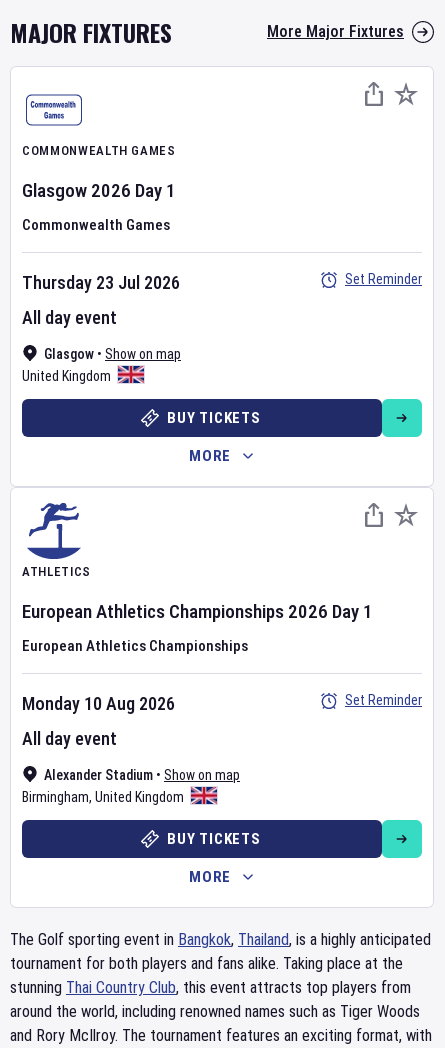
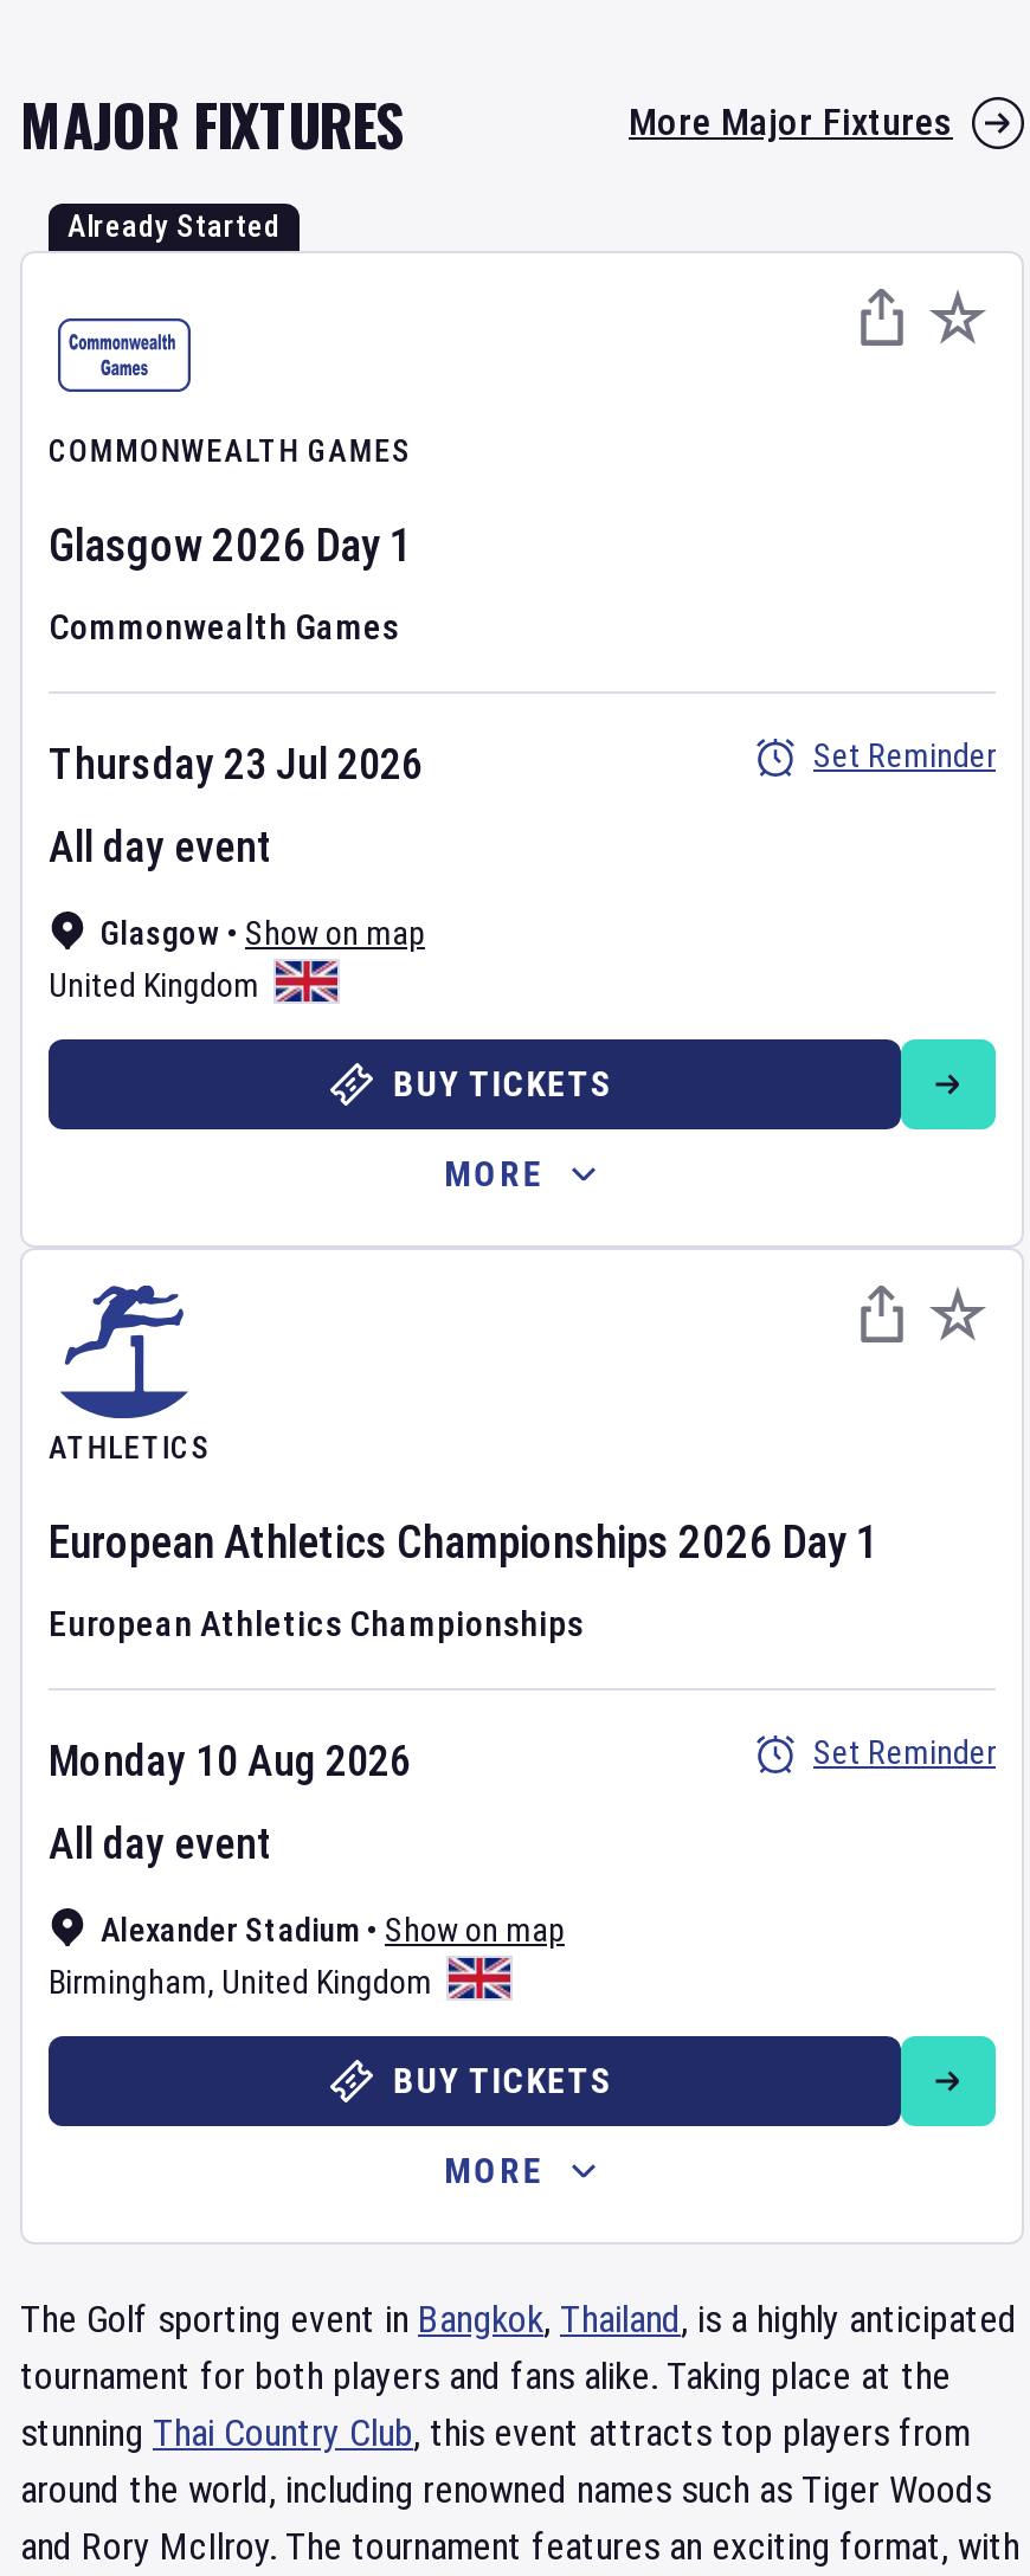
none -> [67,208,281,244] Already Started

